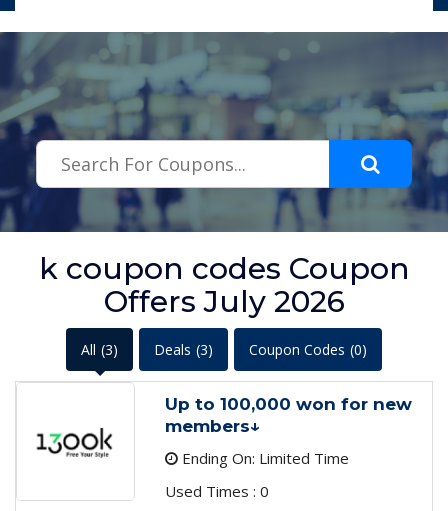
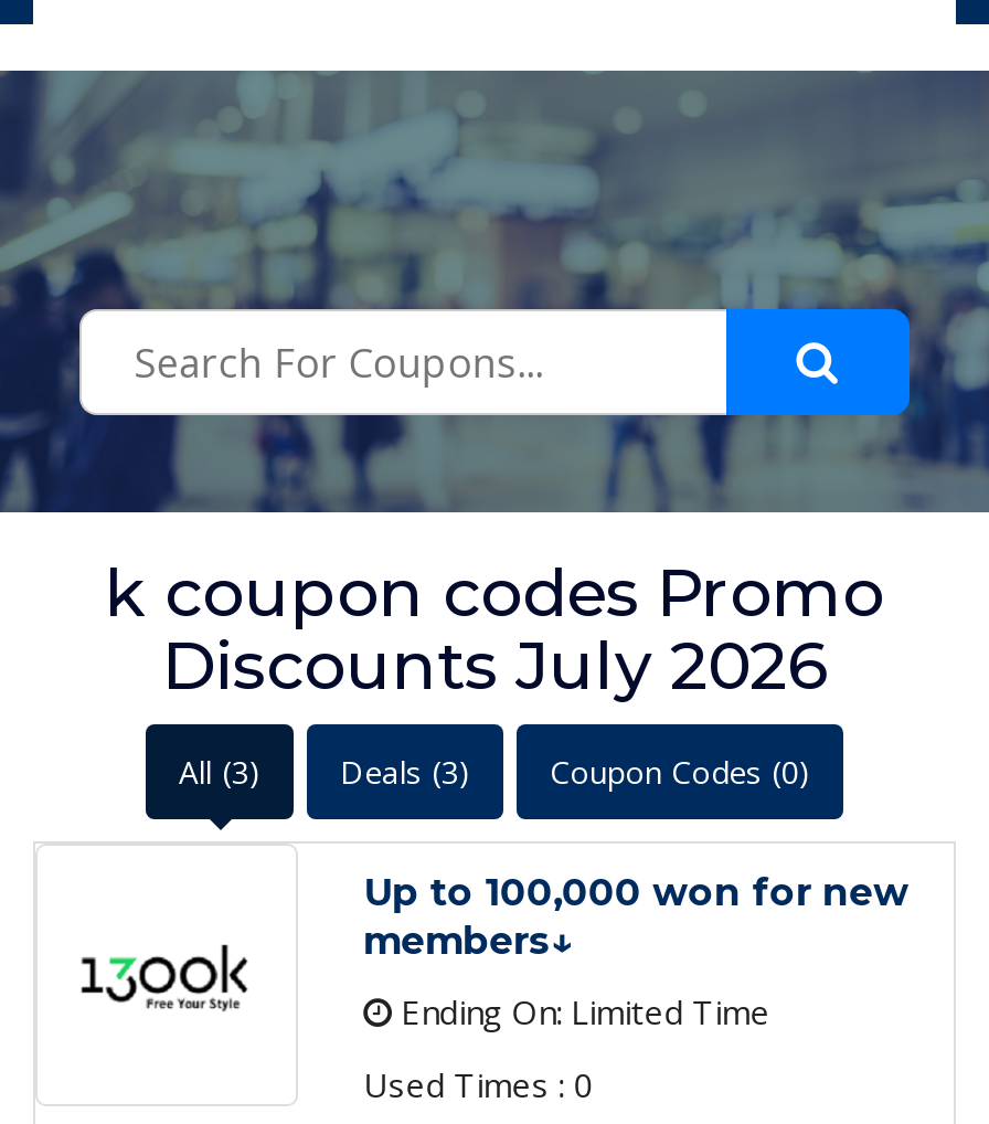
[38,250,409,287] k coupon codes Coupon -> [105,553,884,635] k coupon codes Promo
[103,283,344,320] Offers July 2026 -> [162,626,827,708] Discounts July 2026

